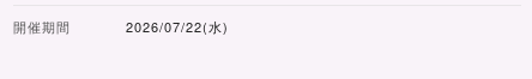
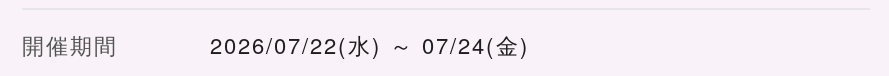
[126,16,229,36] 2026/07/22(水) -> [210,27,530,59] 2026/07/22(水) ～ 07/24(金)

